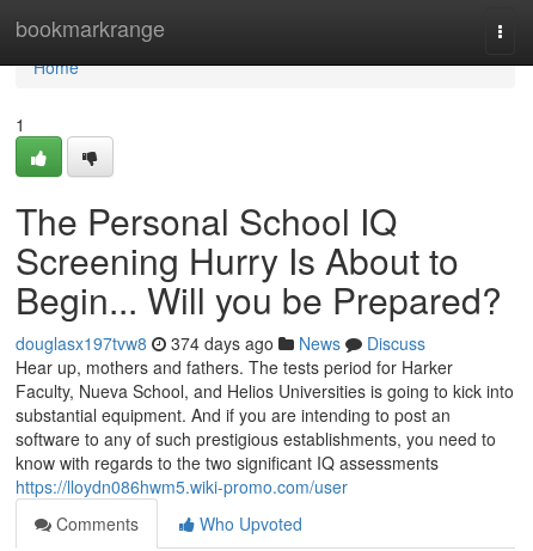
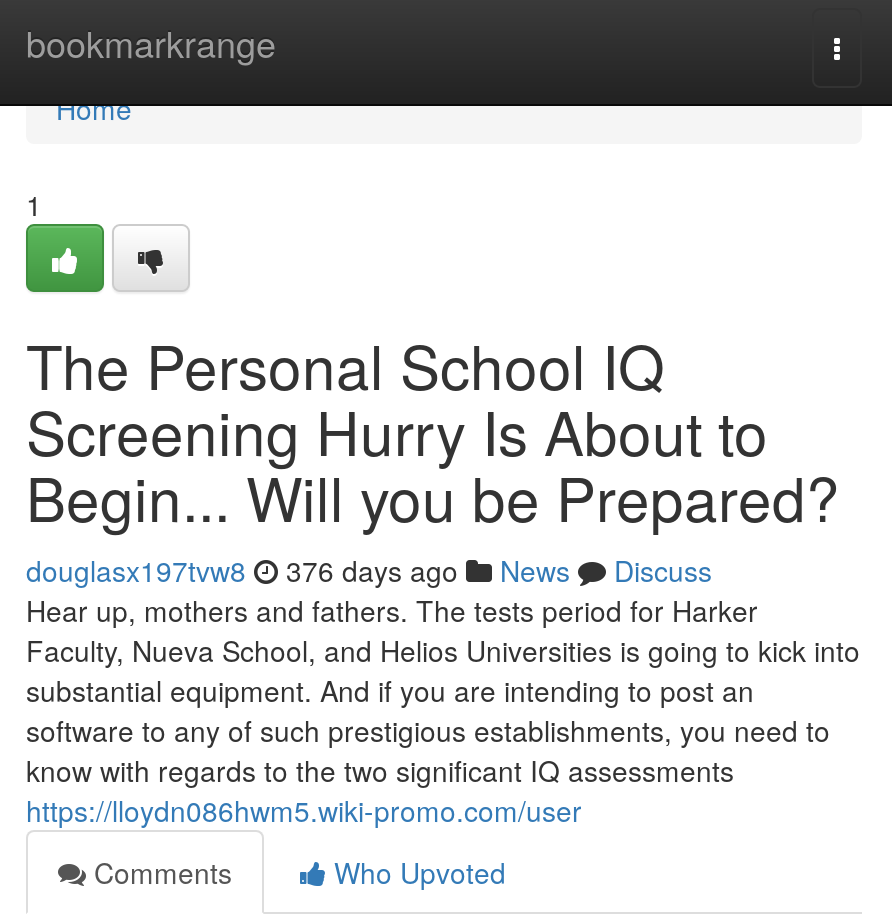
[16,331,425,355] douglasx197tvw8 374 days ago News Discuss -> [26,550,712,590] douglasx197tvw8 376 days ago News Discuss

